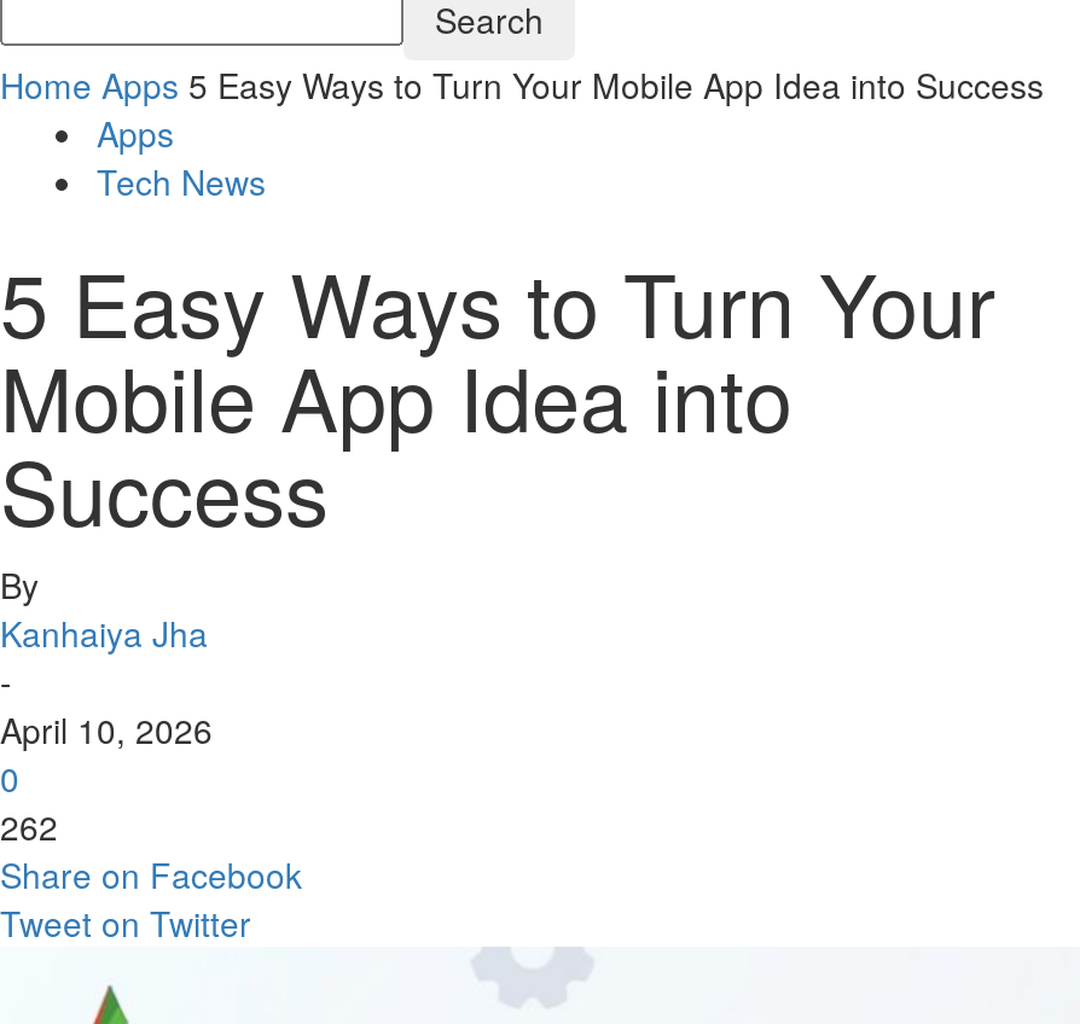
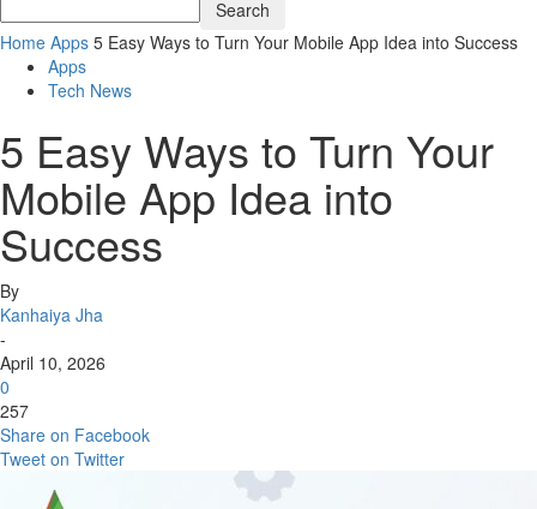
[0,802,58,850] 262 -> [0,399,29,423] 257

